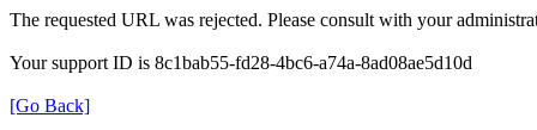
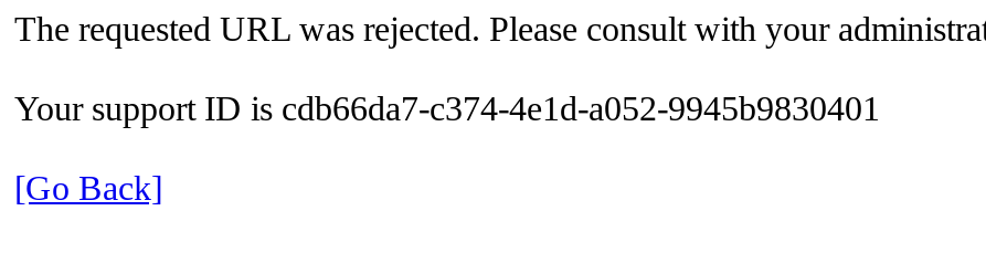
[10,52,472,73] Your support ID is 8c1bab55-fd28-4bc6-a74a-8ad08ae5d10d -> [14,89,880,127] Your support ID is cdb66da7-c374-4e1d-a052-9945b9830401

